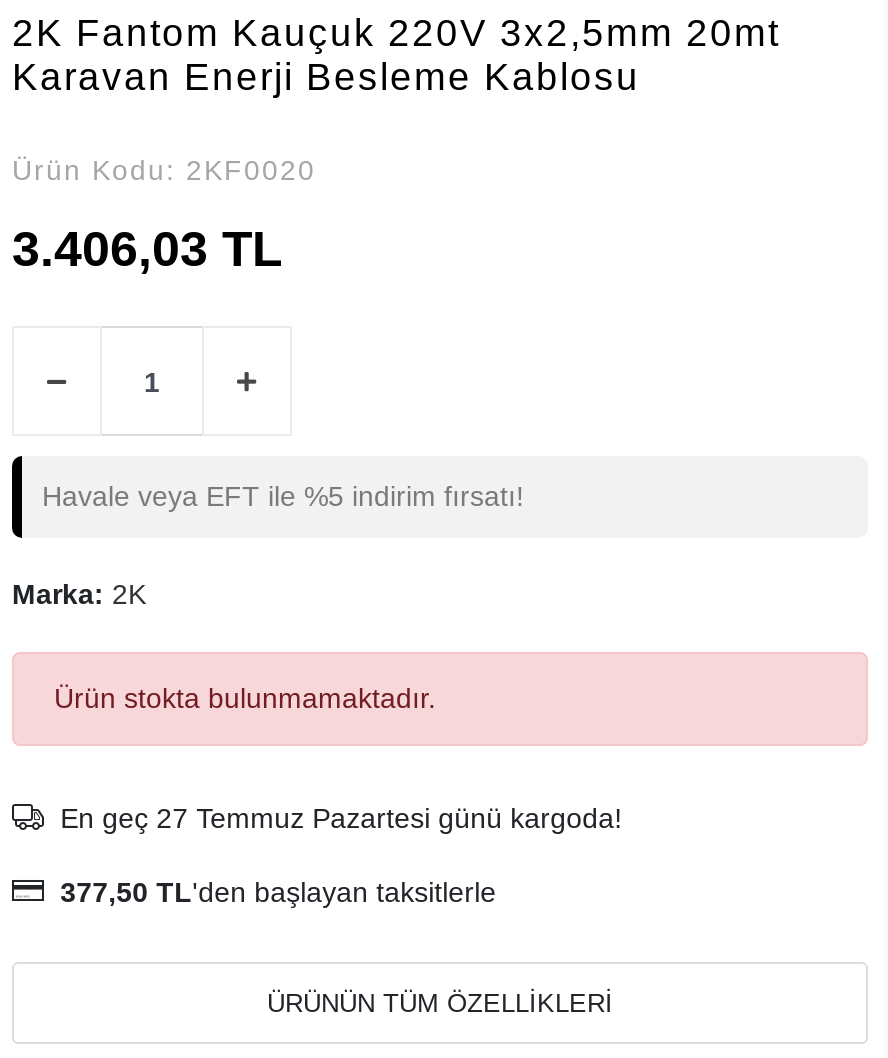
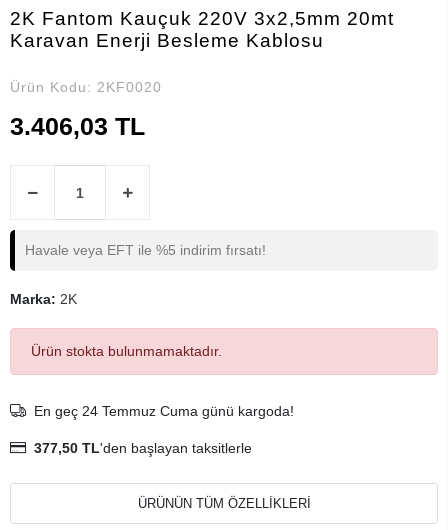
[60,802,622,834] En geç 27 Temmuz Pazartesi günü kargoda! -> [34,403,294,419] En geç 24 Temmuz Cuma günü kargoda!

